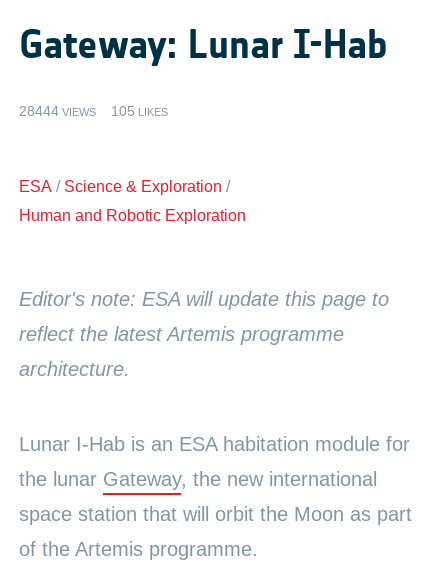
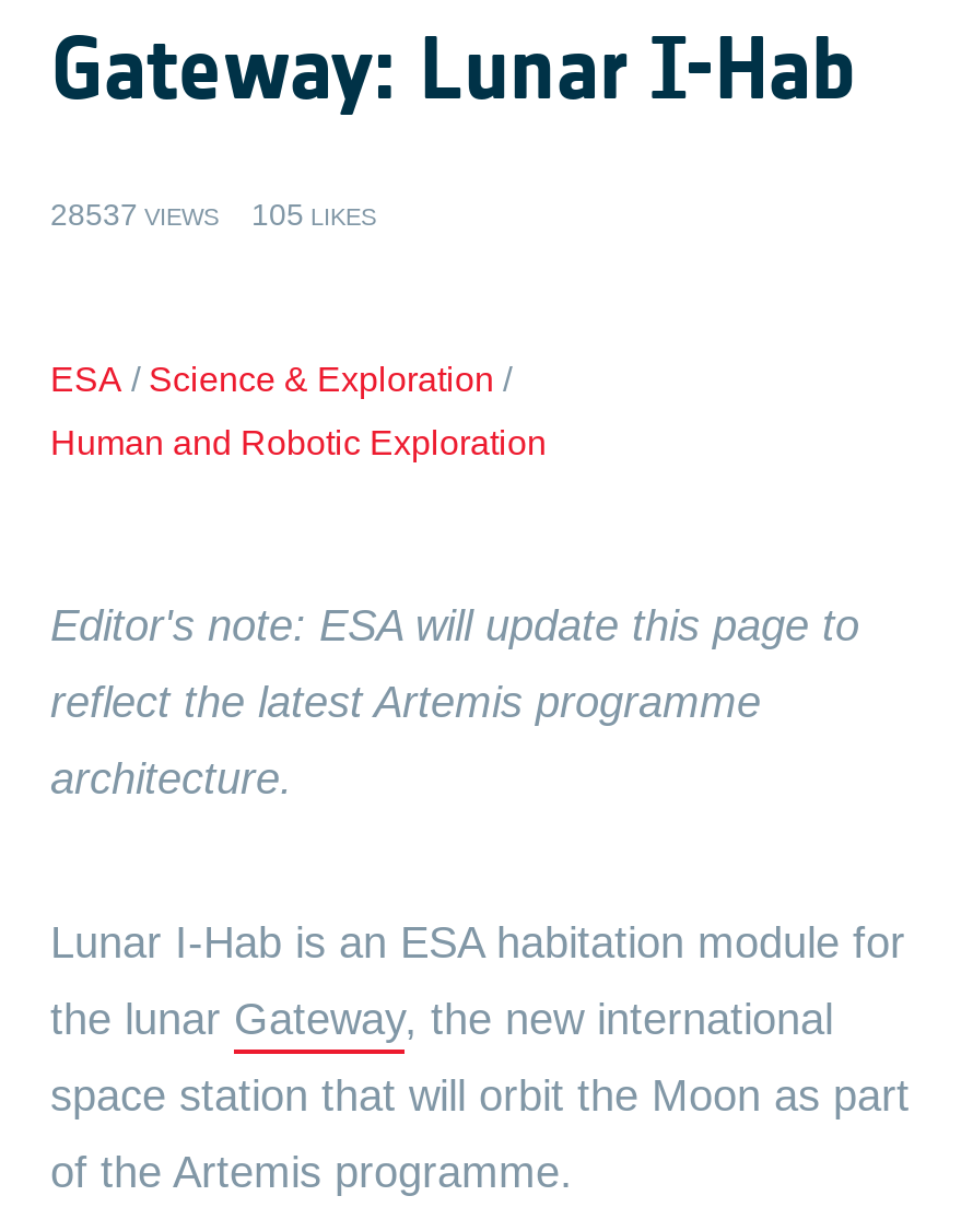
[19,103,168,119] 28444 VIEWS 105 LIKES -> [50,197,376,232] 28537 VIEWS 105 LIKES

